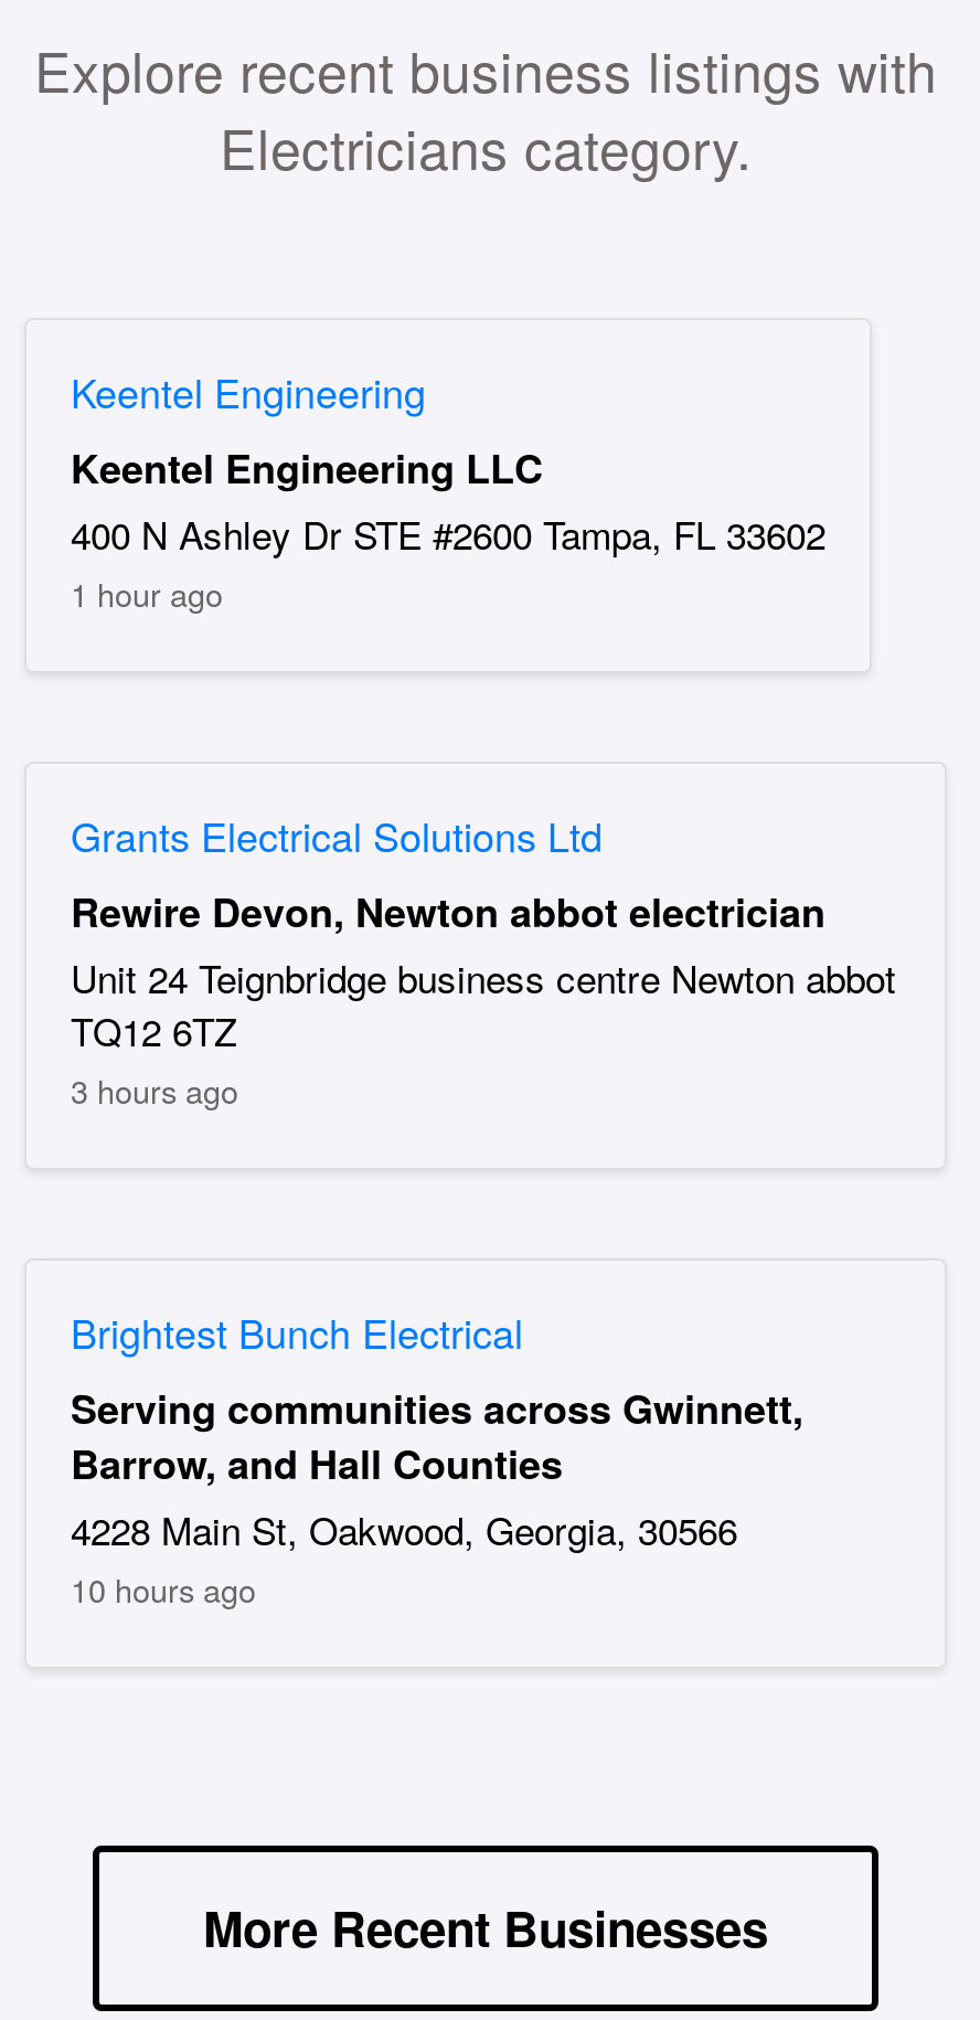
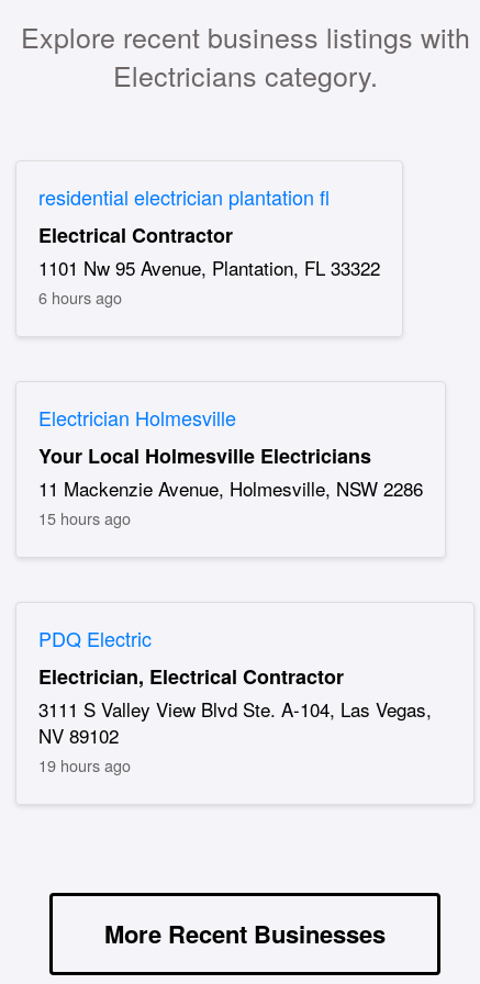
[71,361,825,615] Keentel Engineering | Keentel Engineering LLC | 400 N Ashley Dr STE #2600 Tampa, FL 33602 | 1 hour ago -> [38,182,380,308] residential electrician plantation fl | Electrical Contractor | 1101 Nw 95 Avenue, Plantation, FL 33322 | 6 hours ago
[71,805,896,1112] Grants Electrical Solutions Ltd | Rewire Devon, Newton abbot electrician | Unit 24 Teignbridge business centre Newton abbot | TQ12 6TZ | 3 hours ago -> [38,402,423,529] Electrician Holmesville | Your Local Holmesville Electricians | 11 Mackenzie Avenue, Holmesville, NSW 2286 | 15 hours ago
[71,1301,803,1610] Brightest Bunch Electrical | Serving communities across Gwinnett, | Barrow, and Hall Counties | 4228 Main St, Oakwood, Georgia, 30566 | 10 hours ago -> [38,623,432,776] PDQ Electric | Electrician, Electrical Contractor | 3111 S Valley View Blvd Ste. A-104, Las Vegas, | NV 89102 | 19 hours ago

